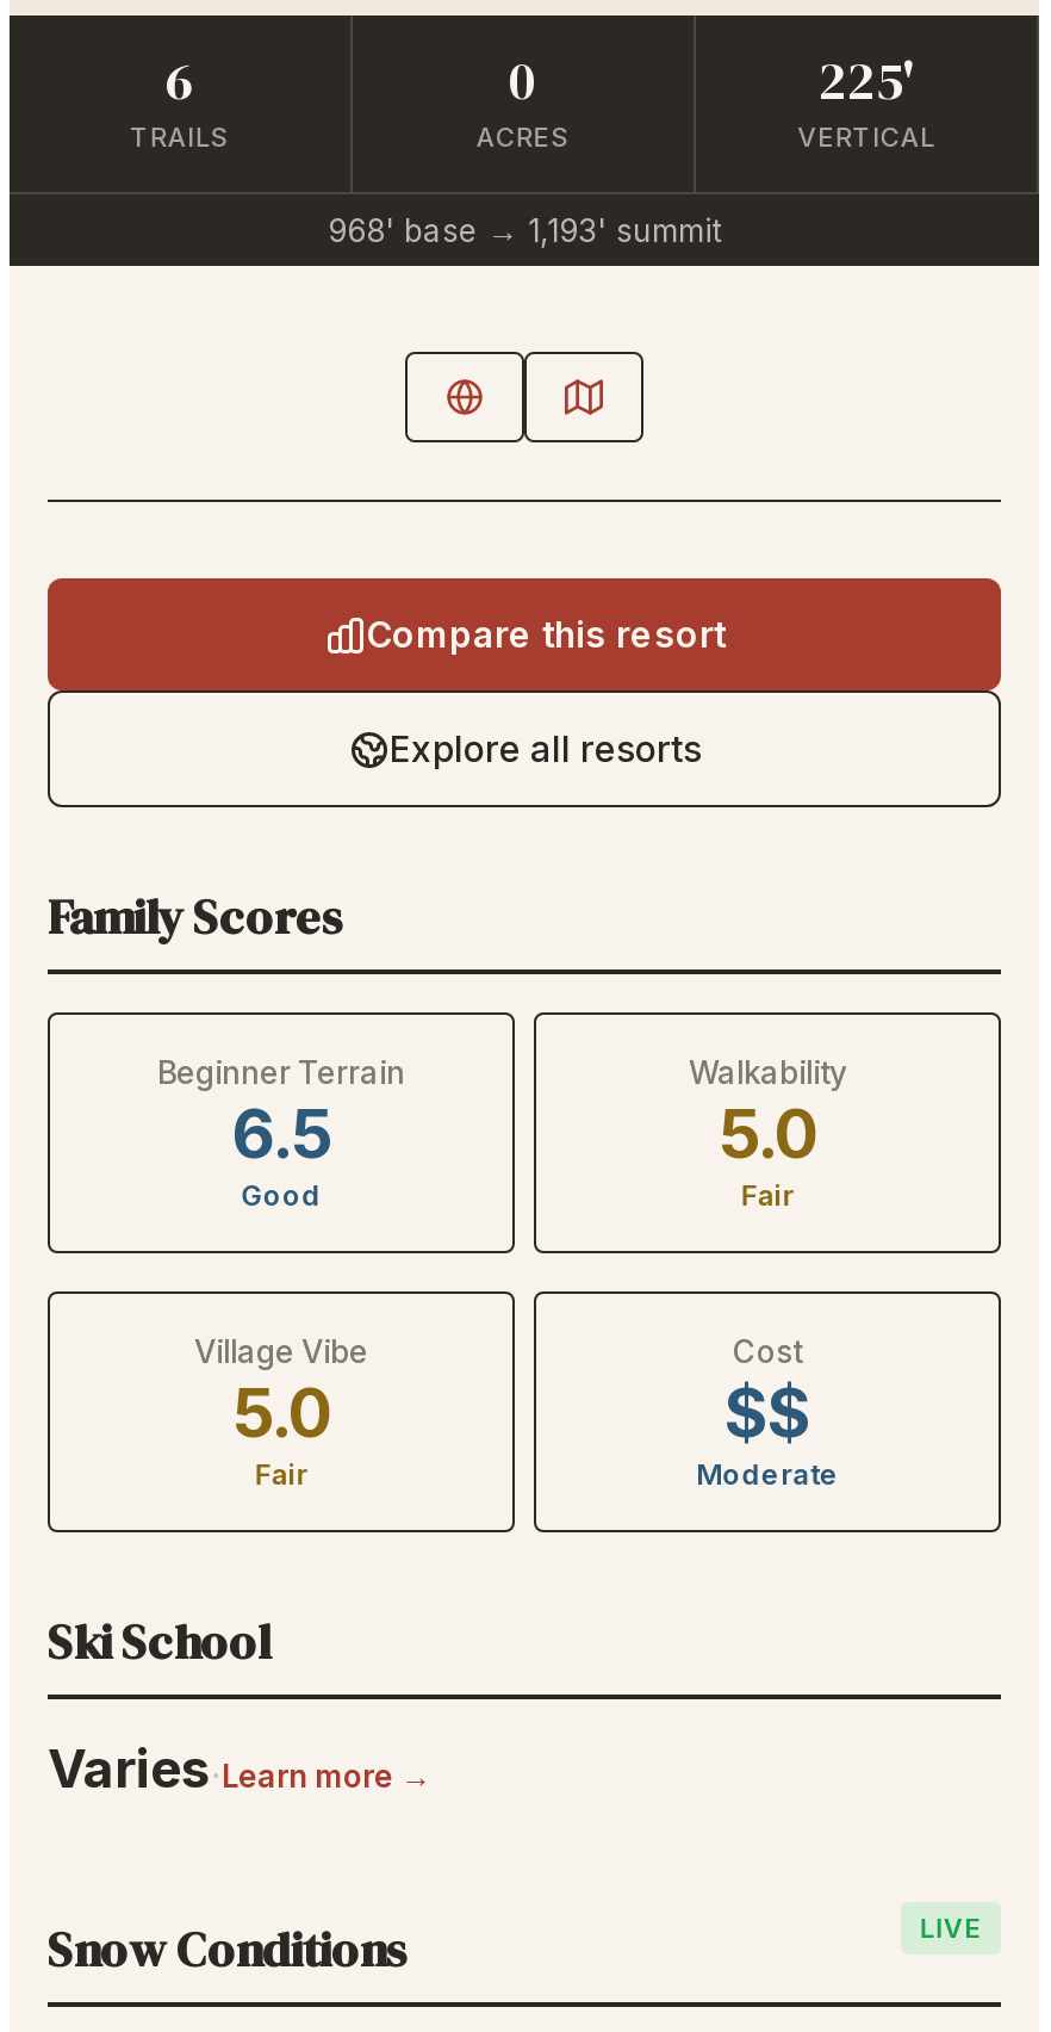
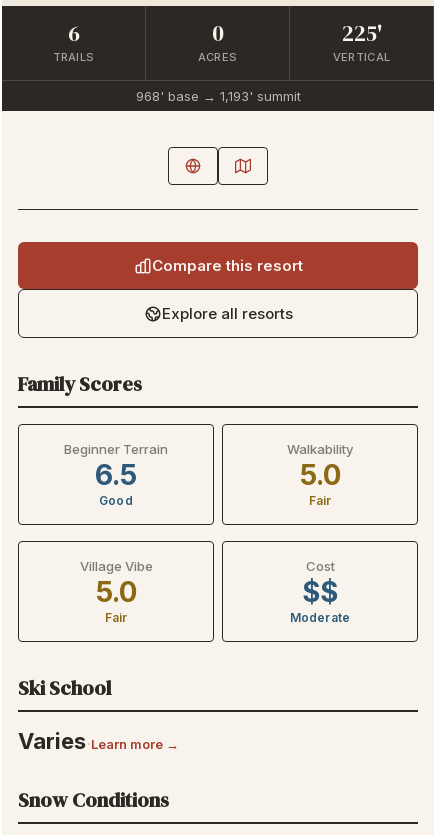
[919,1912,982,1946] LIVE -> none

